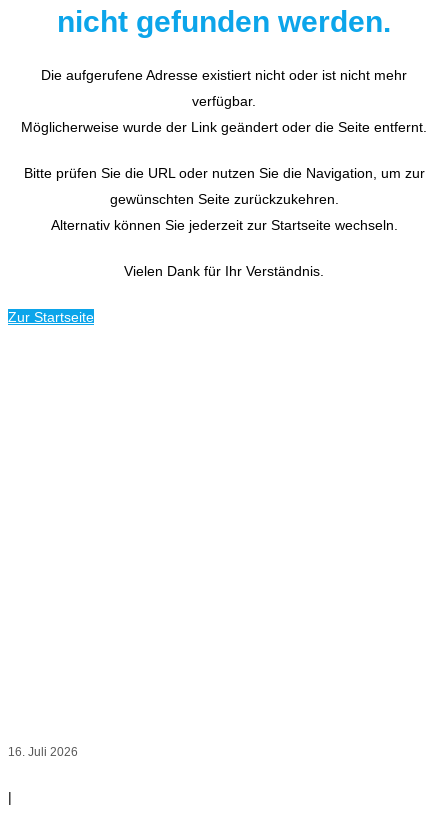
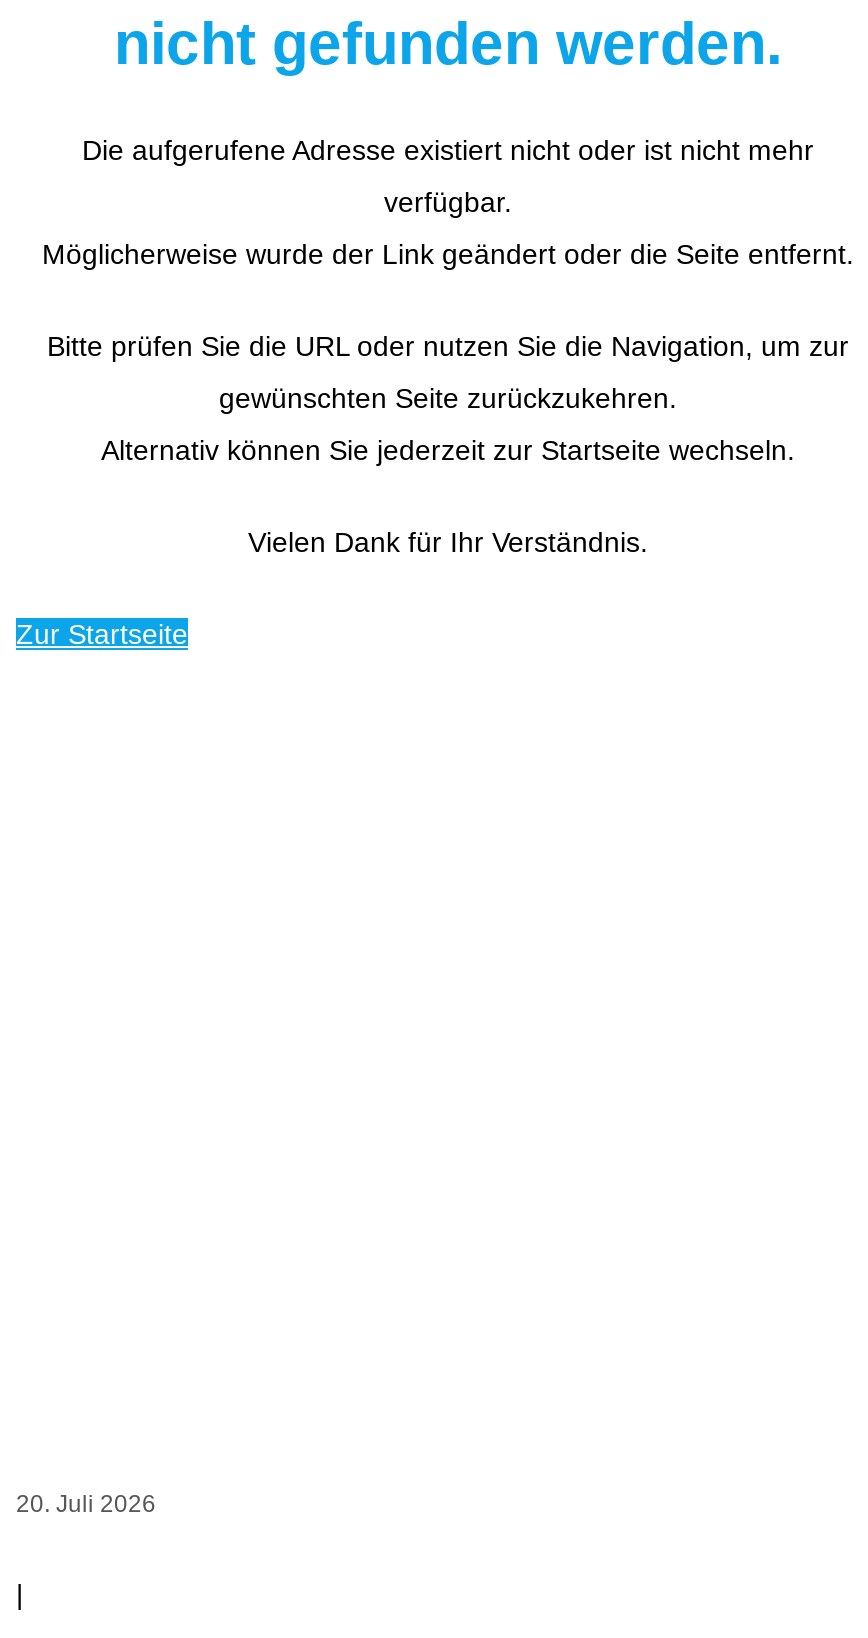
[8,745,78,759] 16. Juli 2026 -> [16,1490,156,1518] 20. Juli 2026

